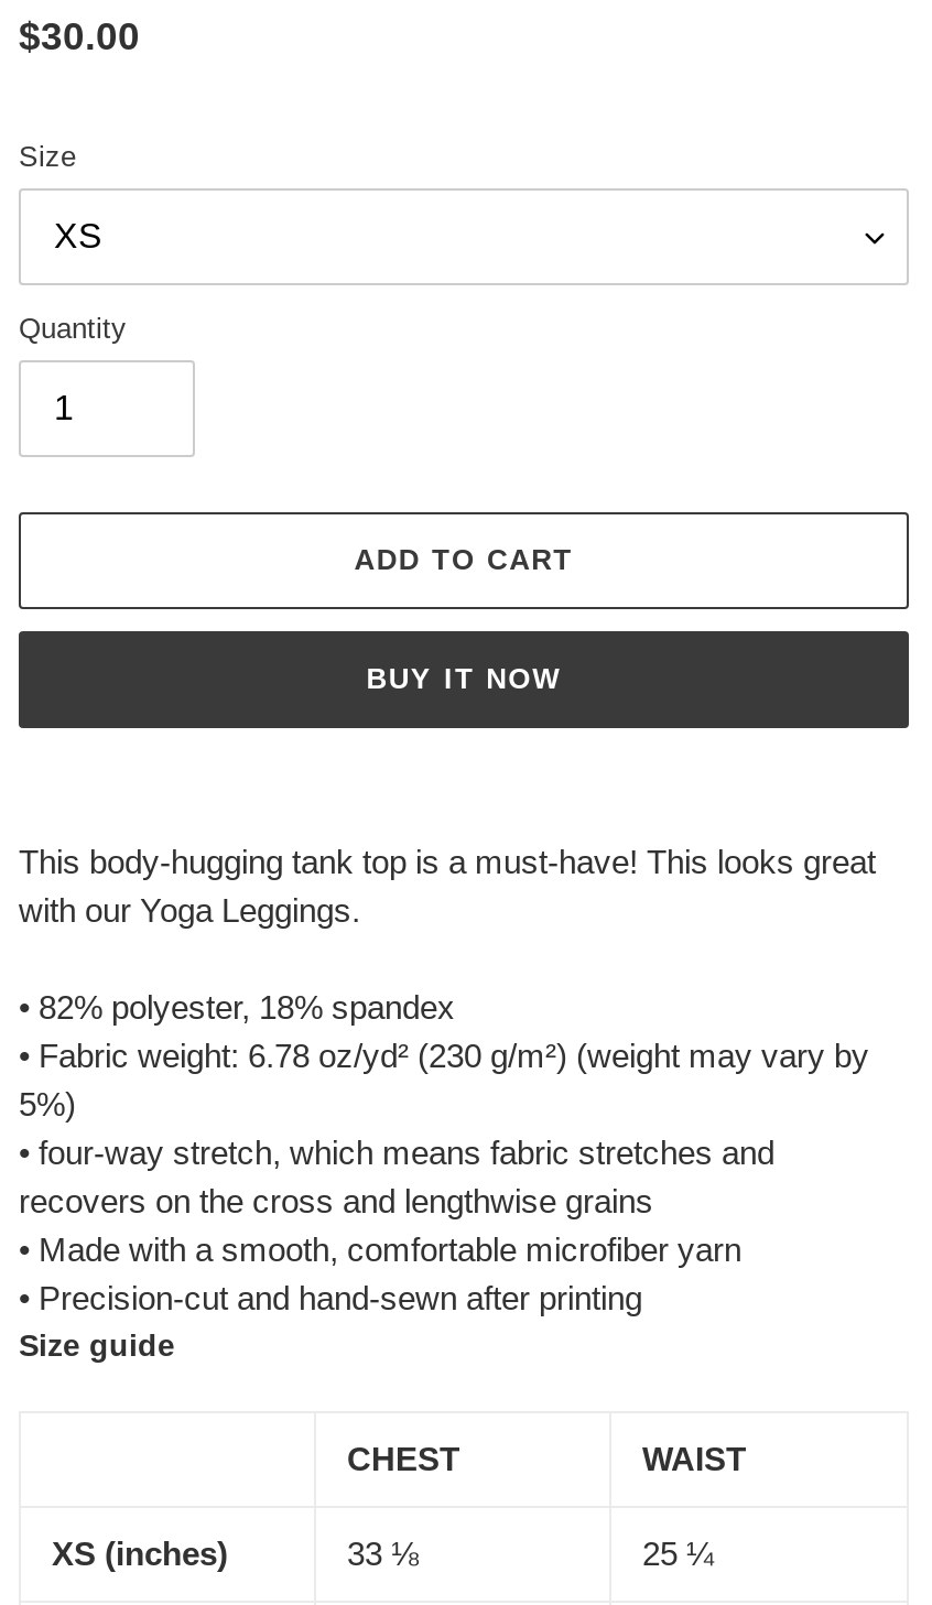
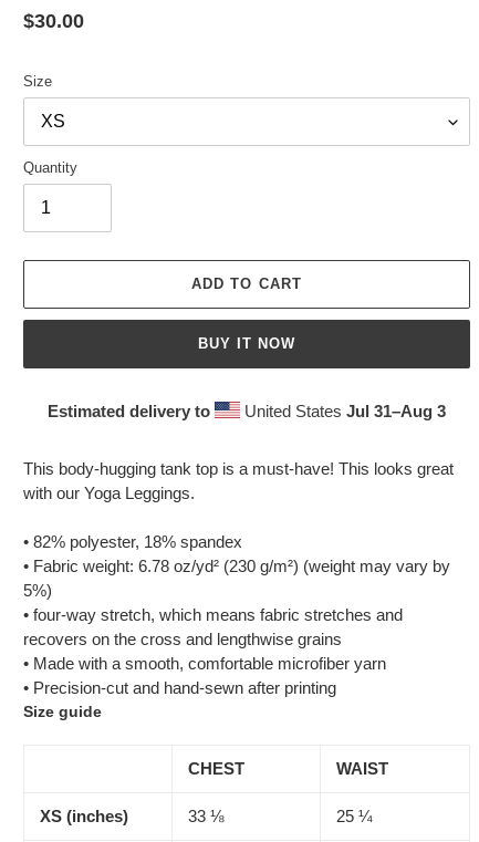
none -> [48,401,446,420] Estimated delivery to | United States Jul 31–Aug 3

